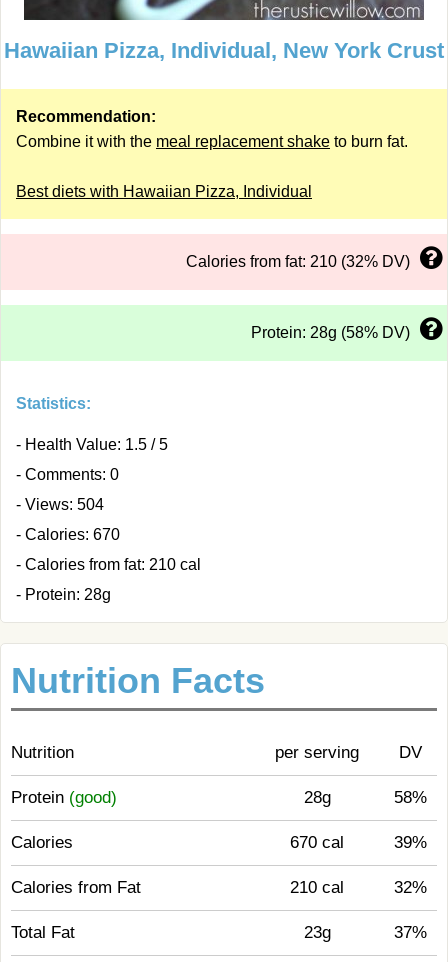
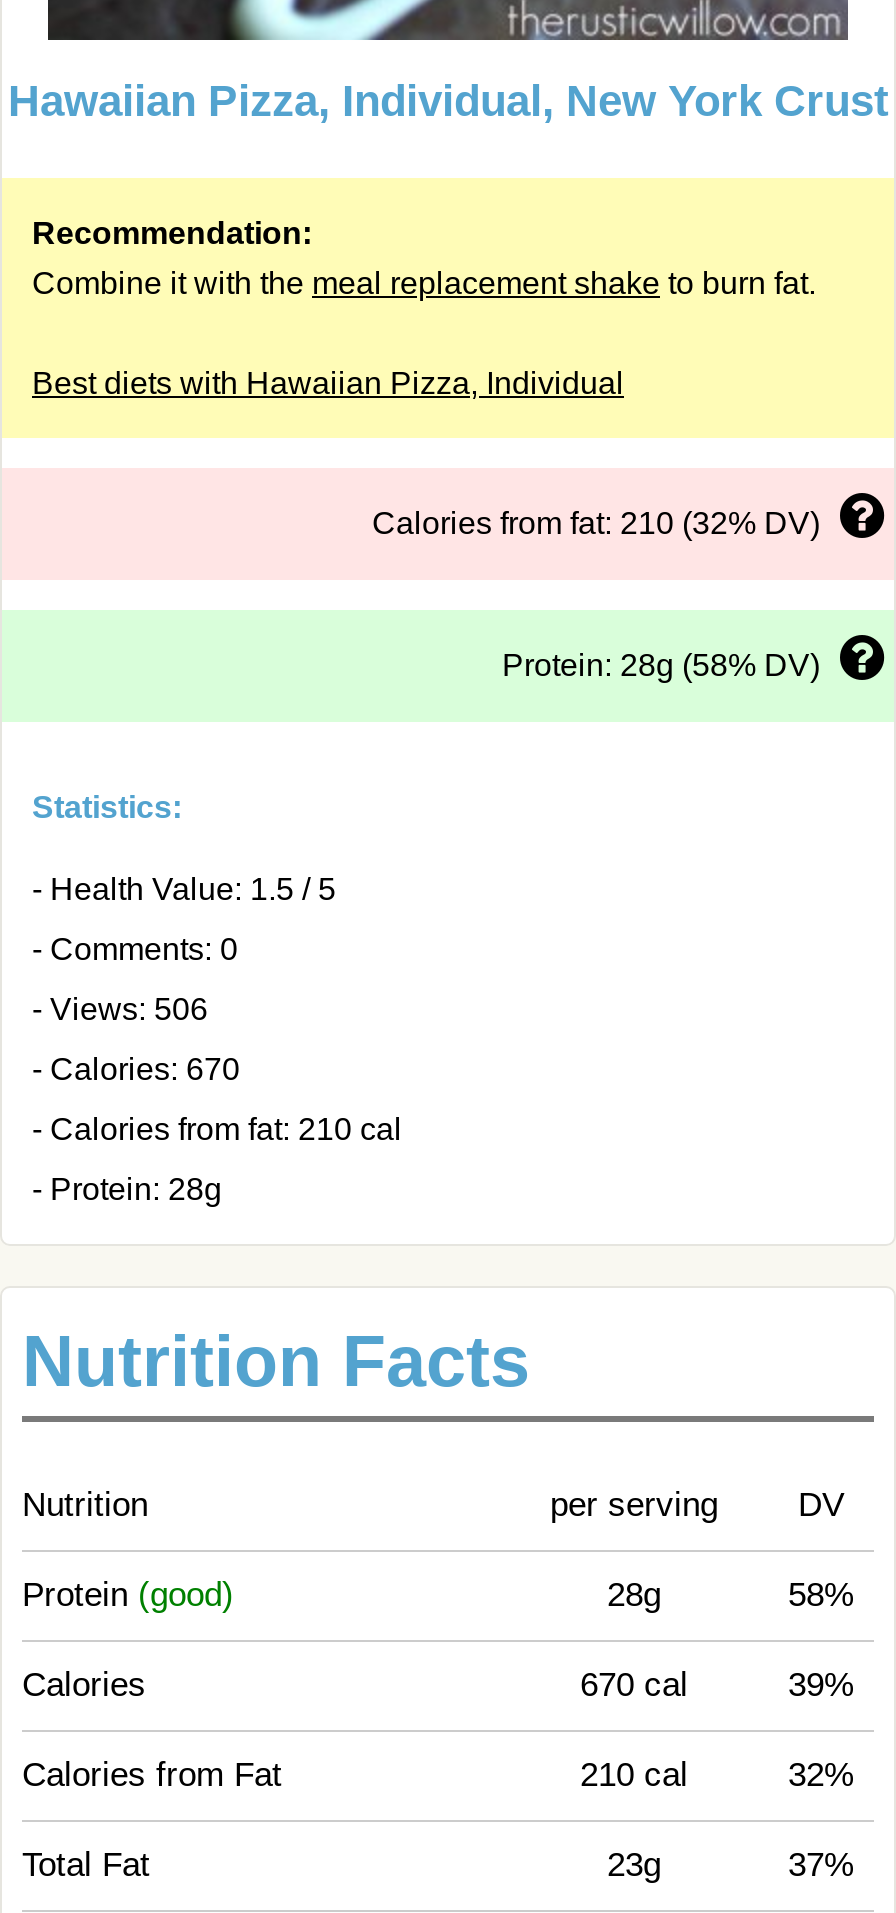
[16,496,104,513] - Views: 504 -> [32,992,208,1026] - Views: 506

